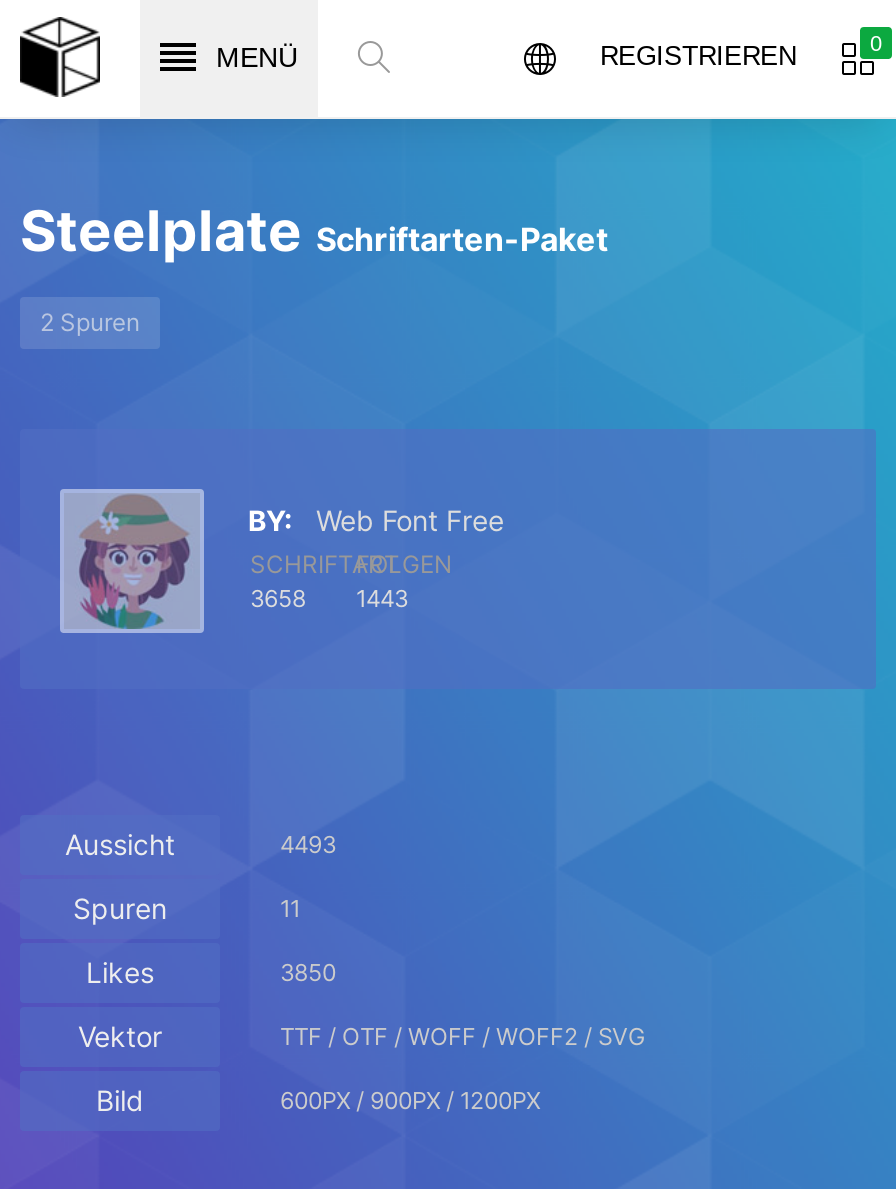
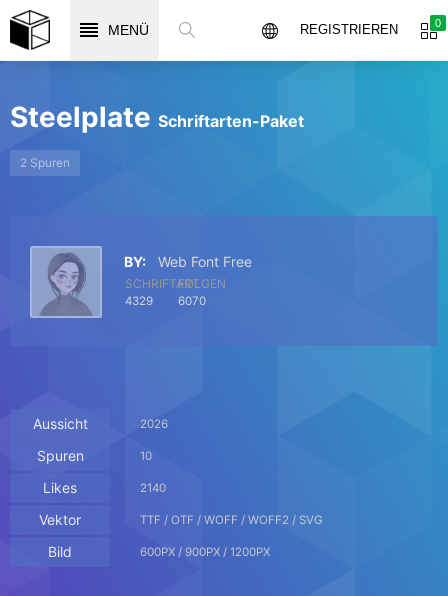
[78,493,306,627] [image] | 3658 -> [40,249,153,316] [image] | 4329
[356,585,408,613] 1443 -> [178,294,206,308] 6070
[280,831,336,859] 4493 -> [140,417,168,431] 2026
[280,895,300,923] 11 -> [140,449,152,463] 10
[280,959,336,987] 3850 -> [140,481,166,495] 2140

